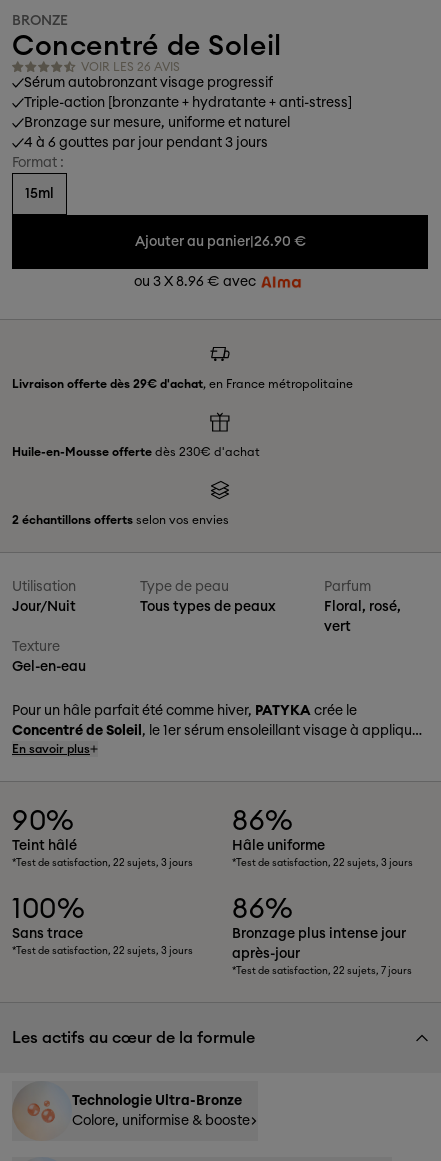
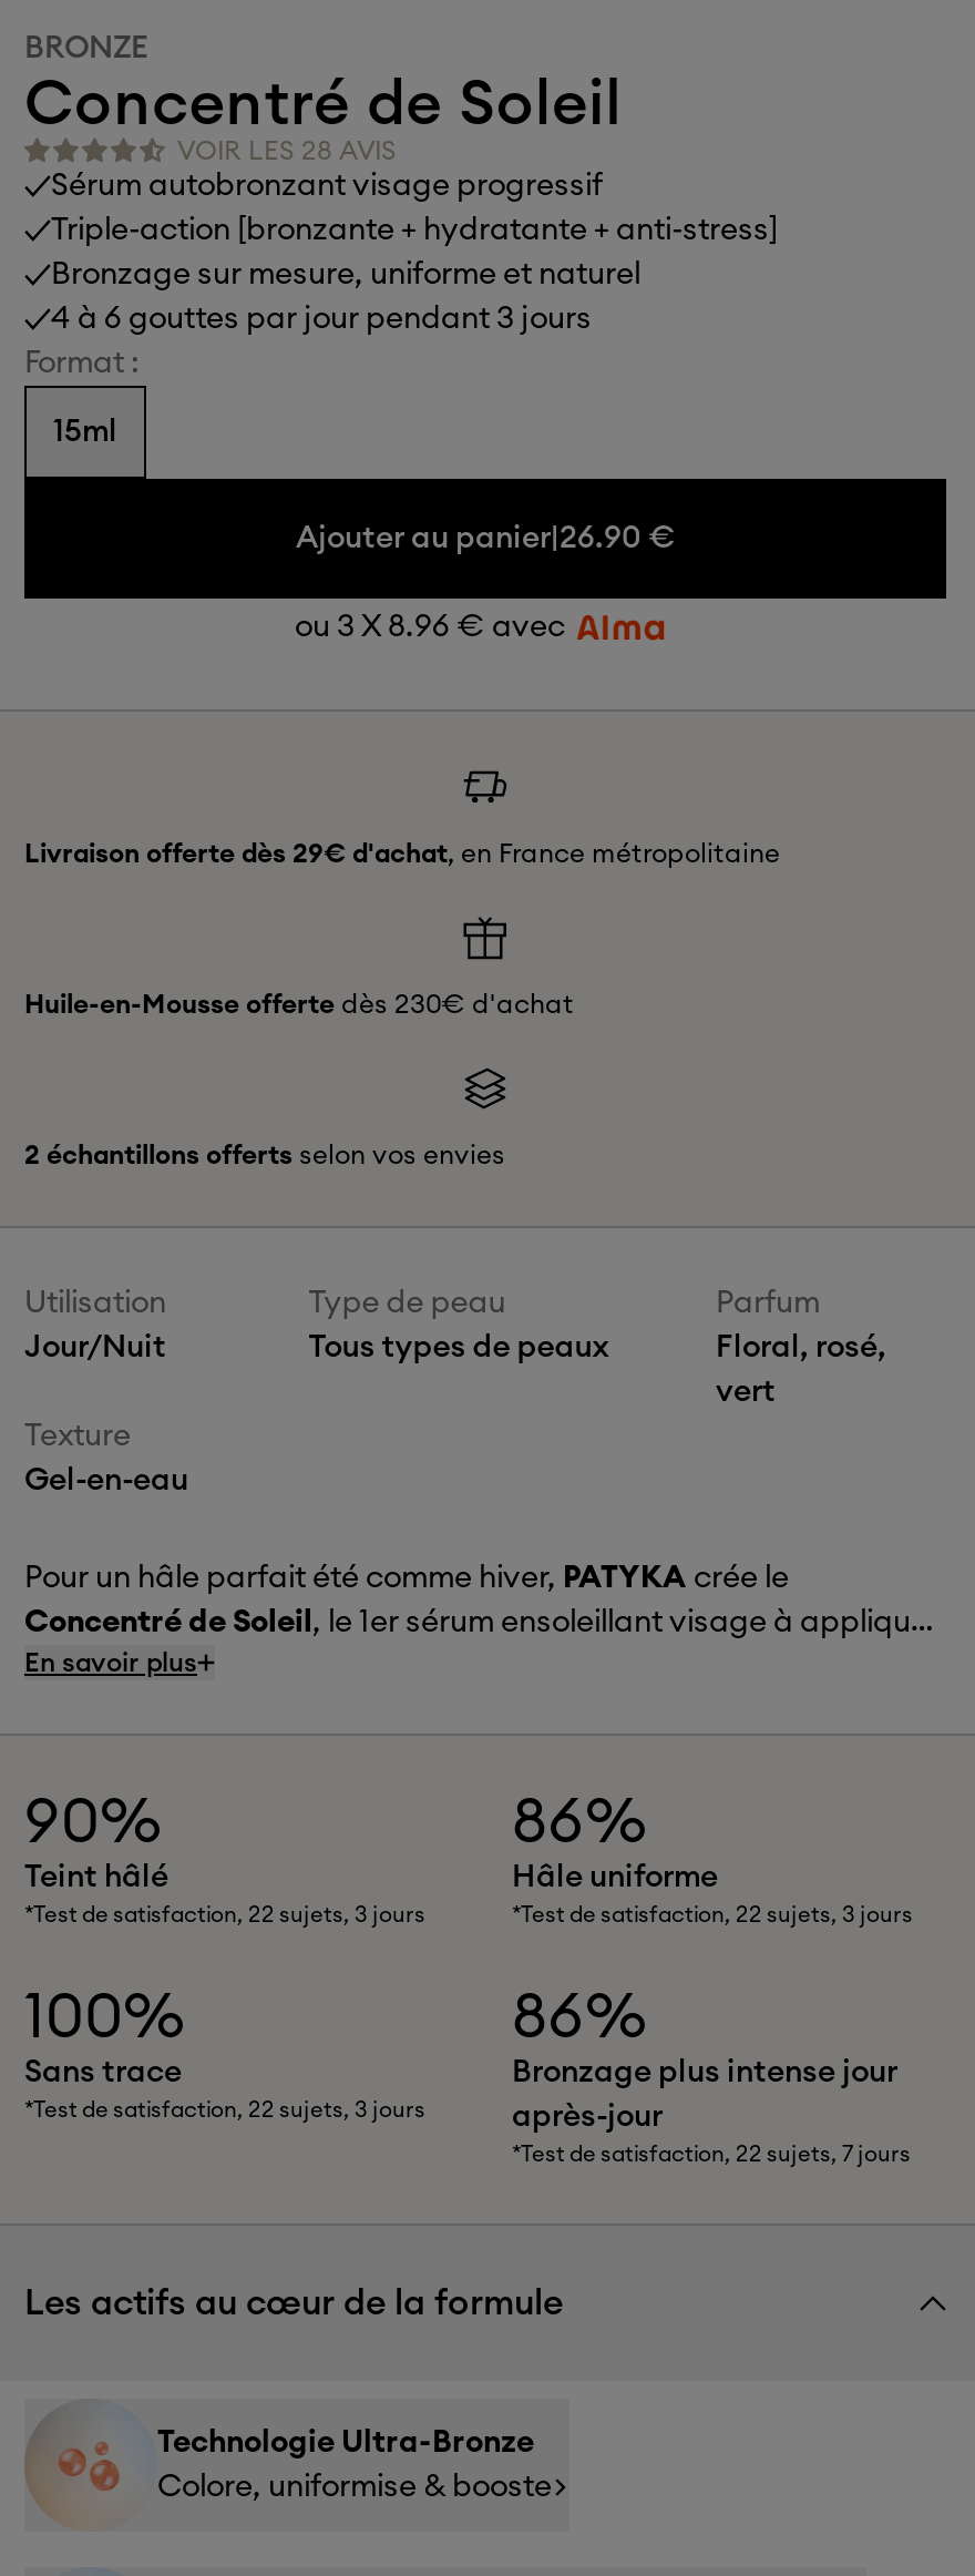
[81,61,180,73] VOIR LES 26 AVIS -> [177,137,397,164] VOIR LES 28 AVIS

